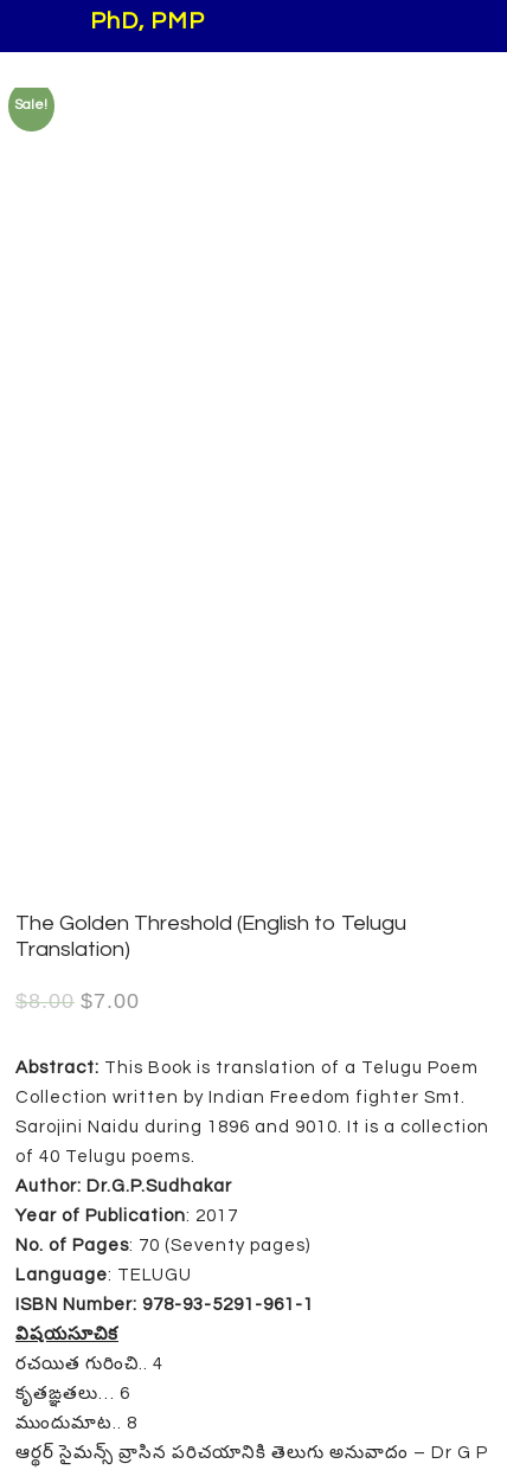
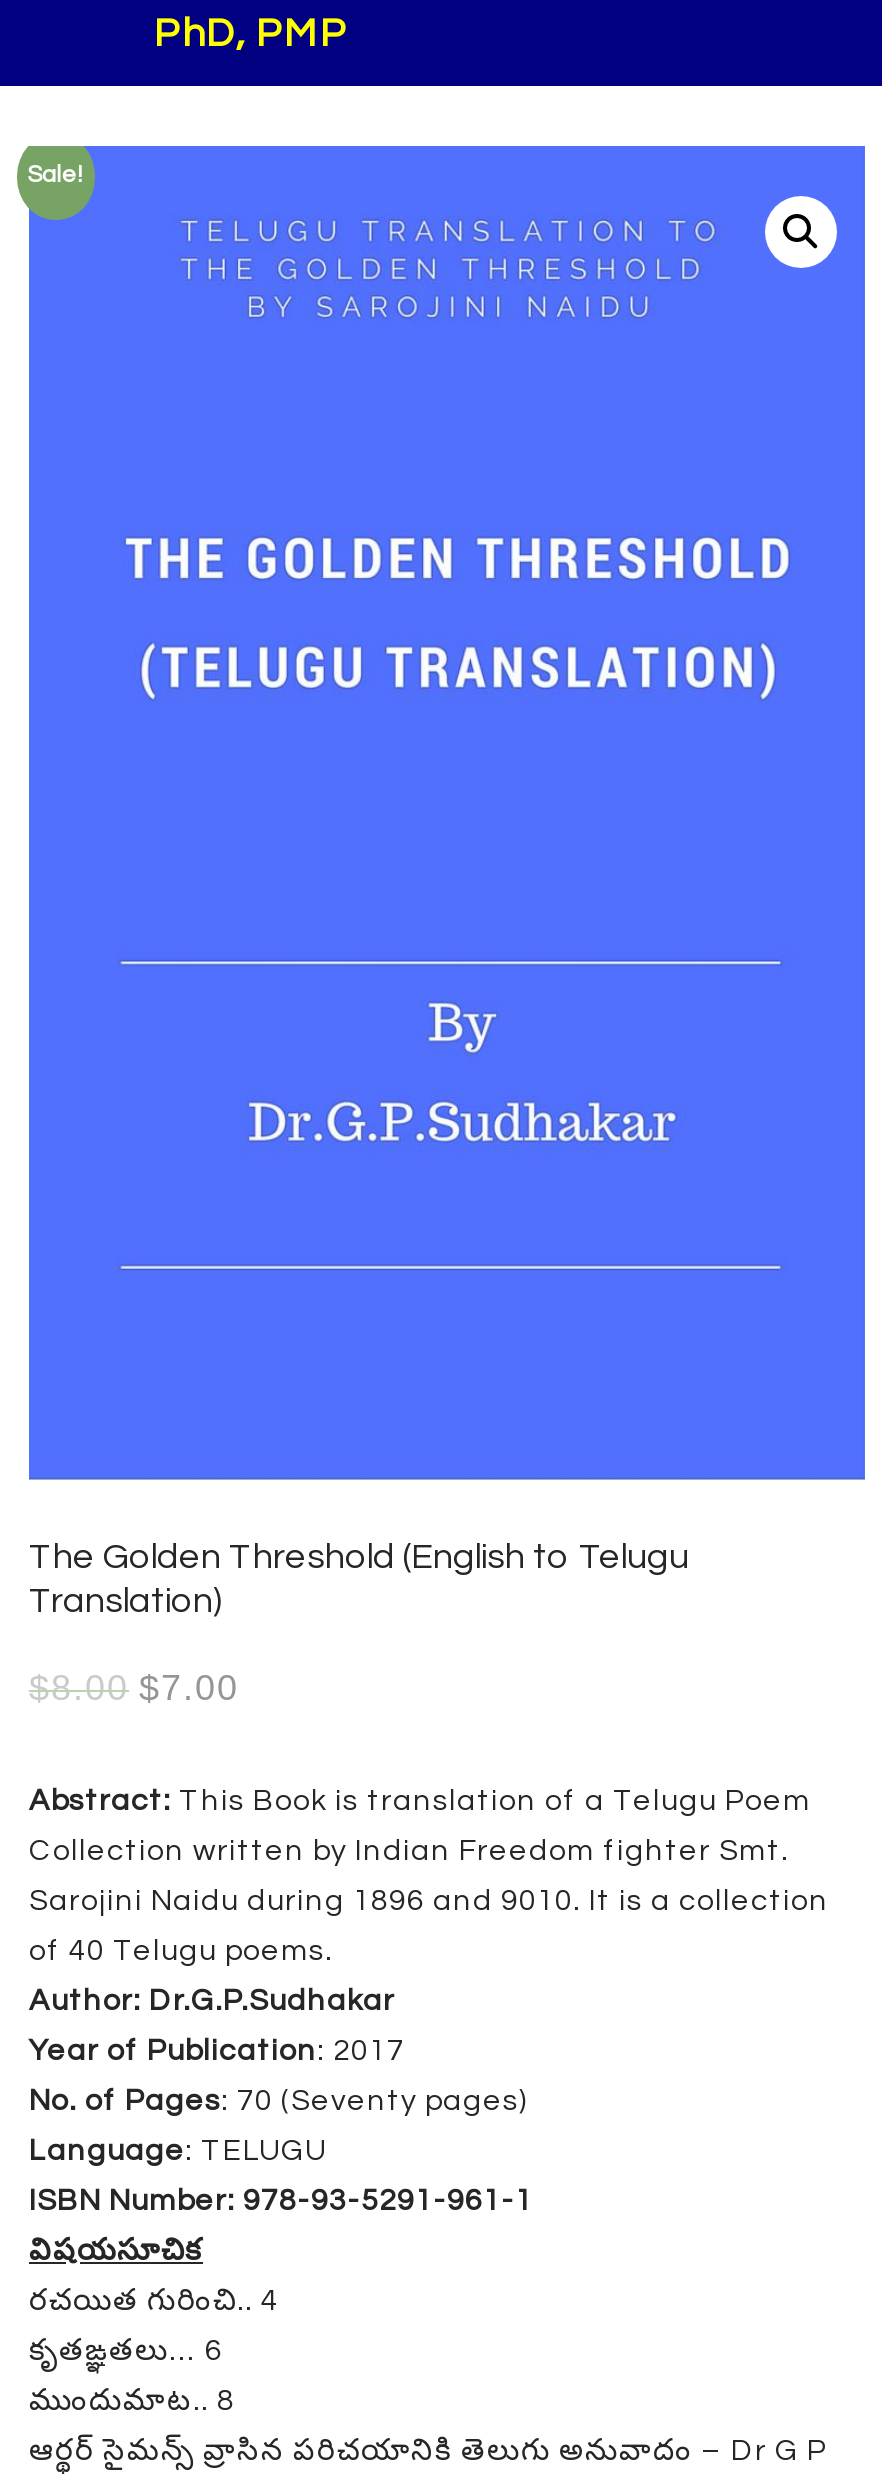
none -> [27,144,867,1482] [image]

